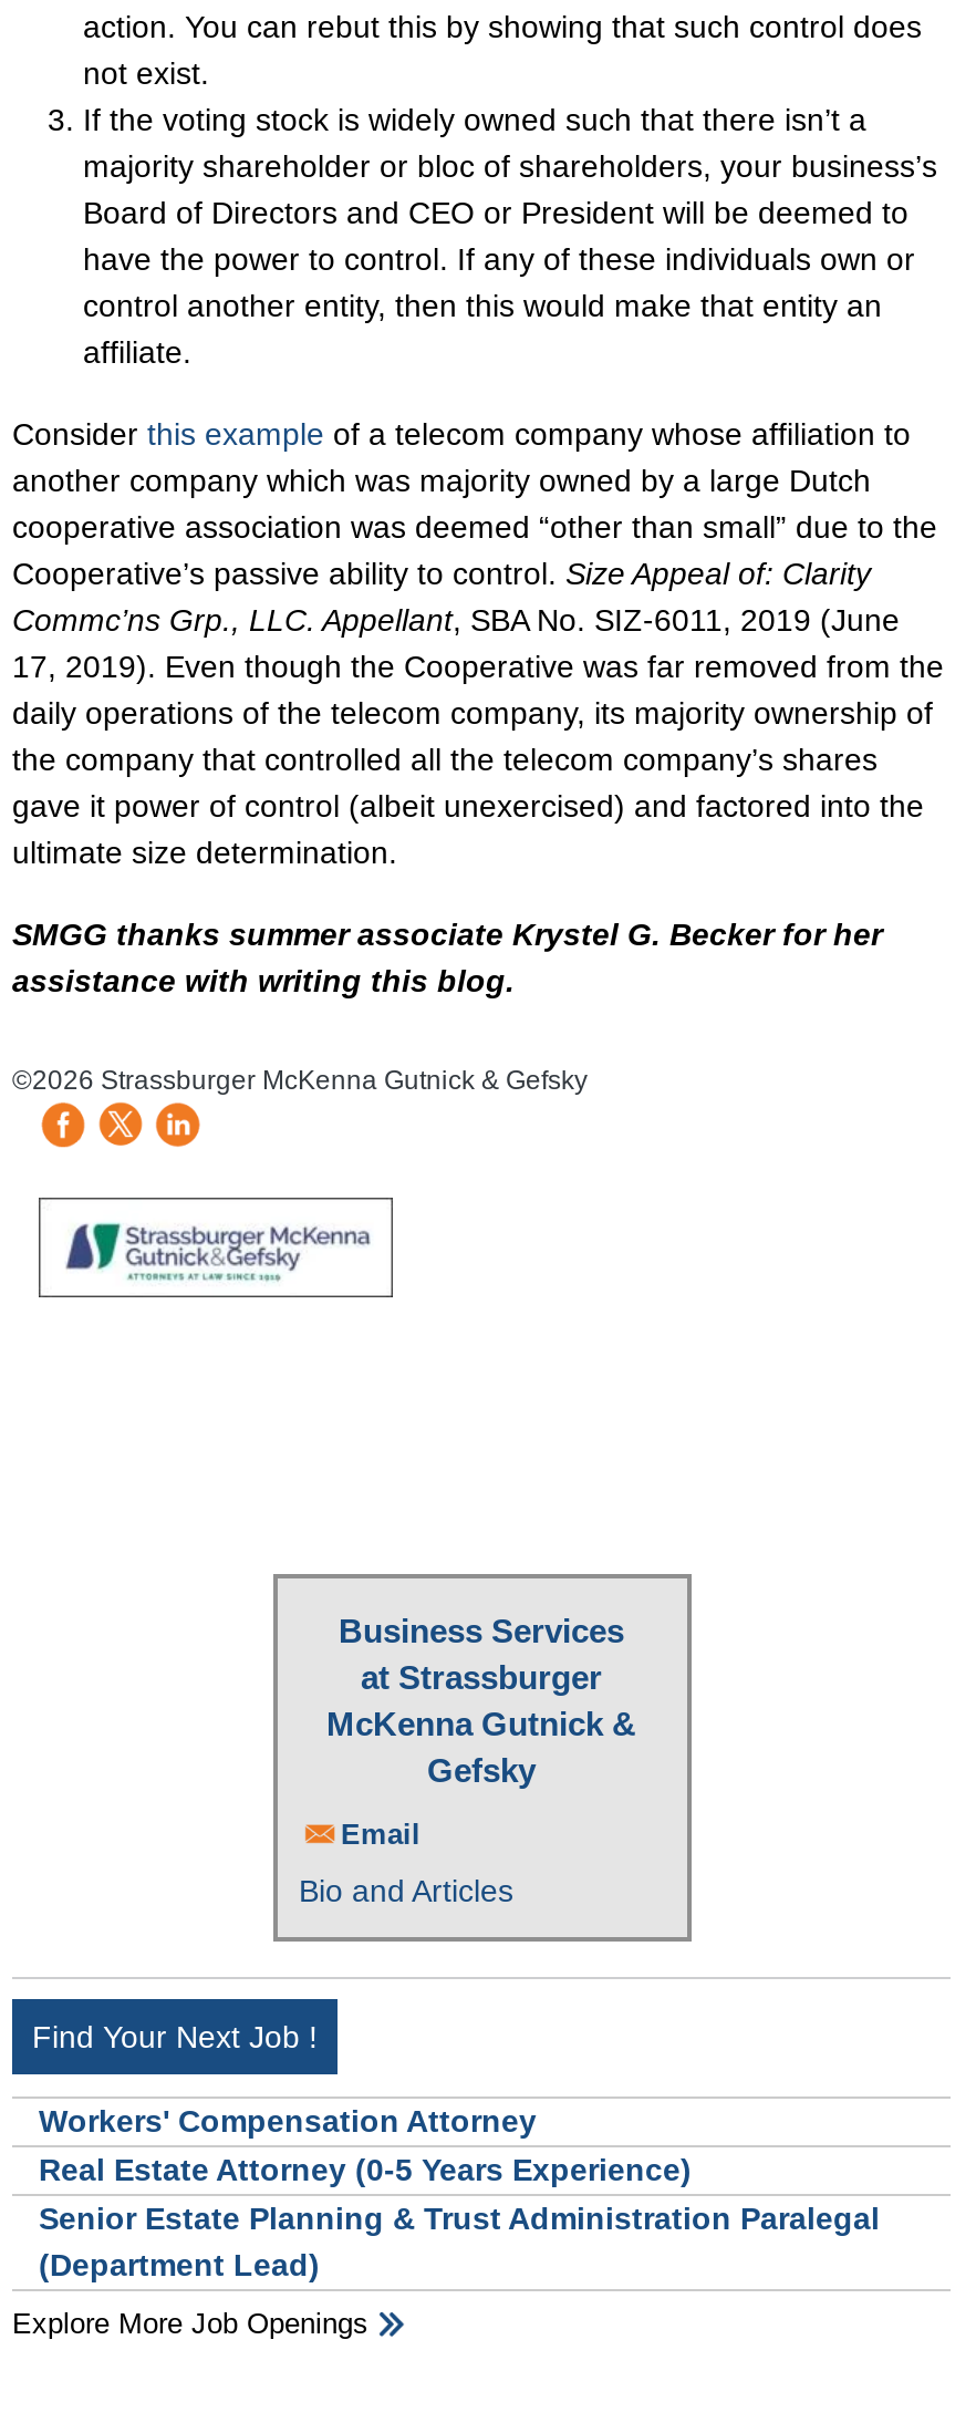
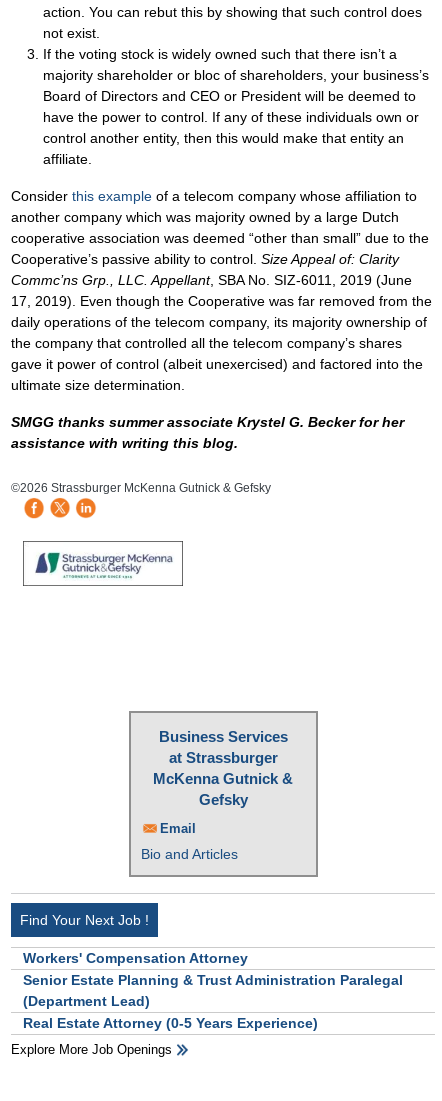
moved [39,2151,692,2187] -> [23,1015,318,1031]: Real Estate Attorney (0-5 Years Experience)
moved [39,2200,880,2282] -> [23,972,403,1009]: Senior Estate Planning & Trust Administration Paralegal | (Department Lead)

